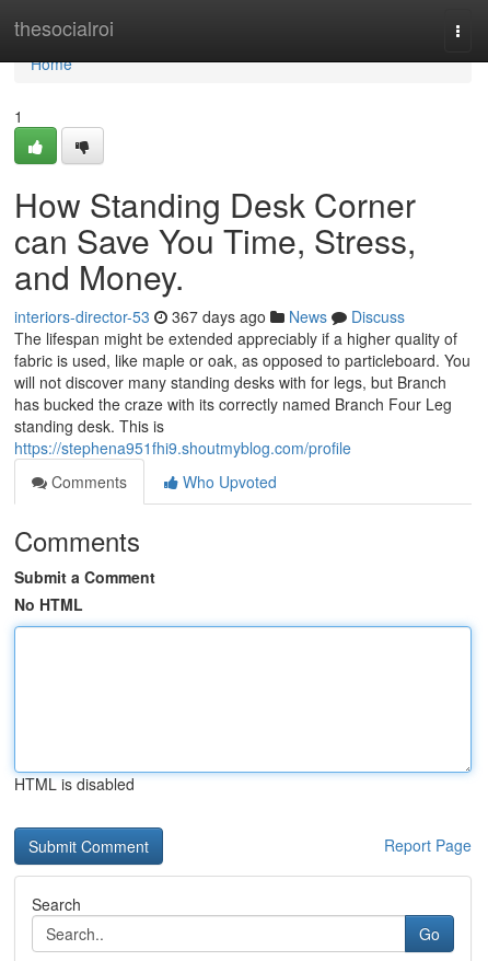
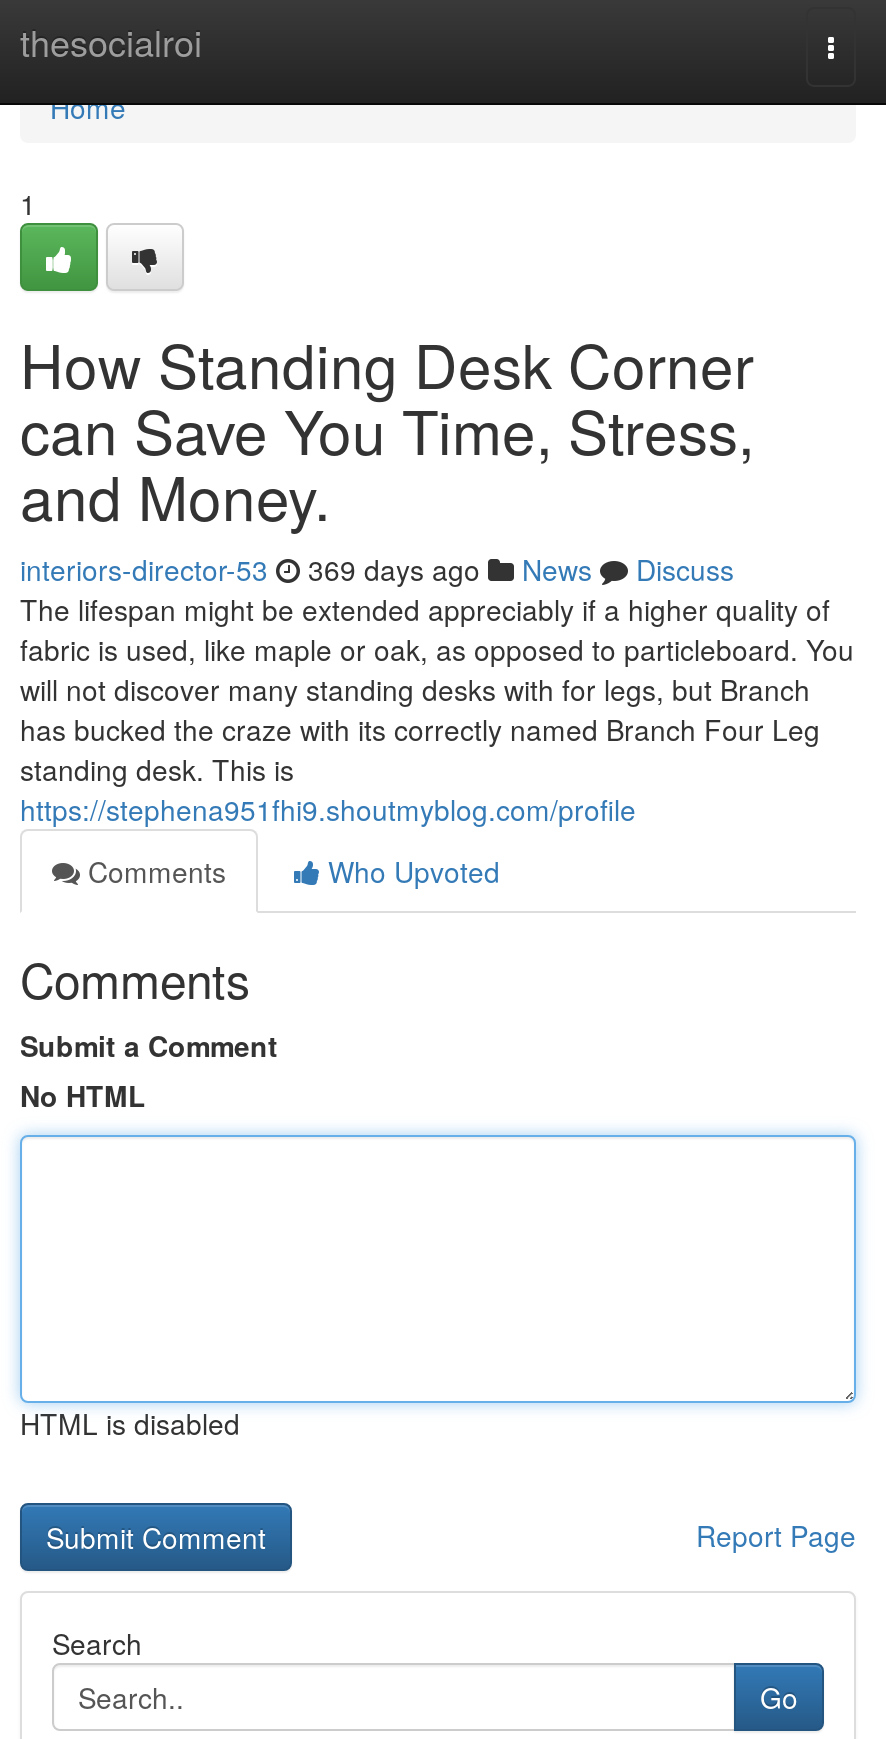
[14,305,405,327] interiors-director-53 367 days ago News Discuss -> [20,549,734,589] interiors-director-53 369 days ago News Discuss

